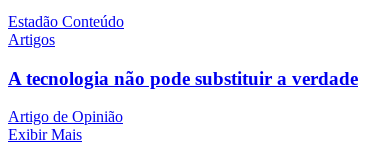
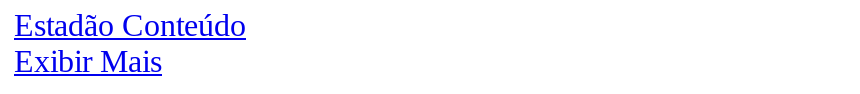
[8,31,358,125] Artigos | A tecnologia não pode substituir a verdade | Artigo de Opinião -> none

